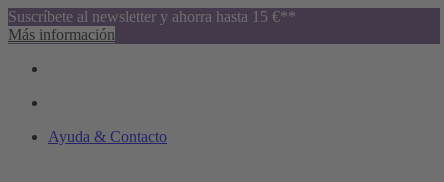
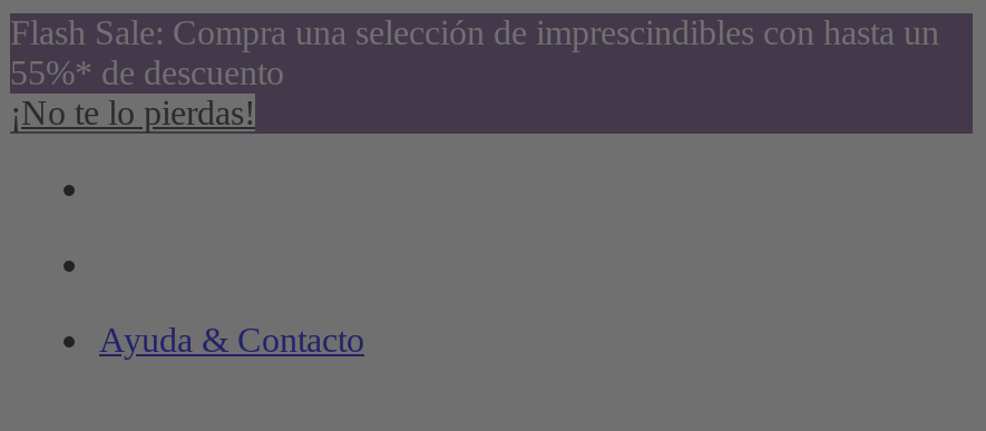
[8,8,296,43] Suscríbete al newsletter y ahorra hasta 15 €** | Más información -> [10,13,939,131] Flash Sale: Compra una selección de imprescindibles con hasta un | 55%* de descuento | ¡No te lo pierdas!

